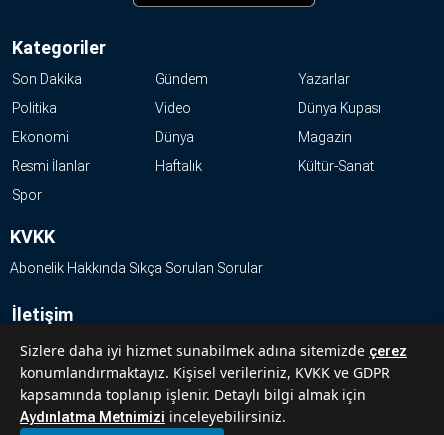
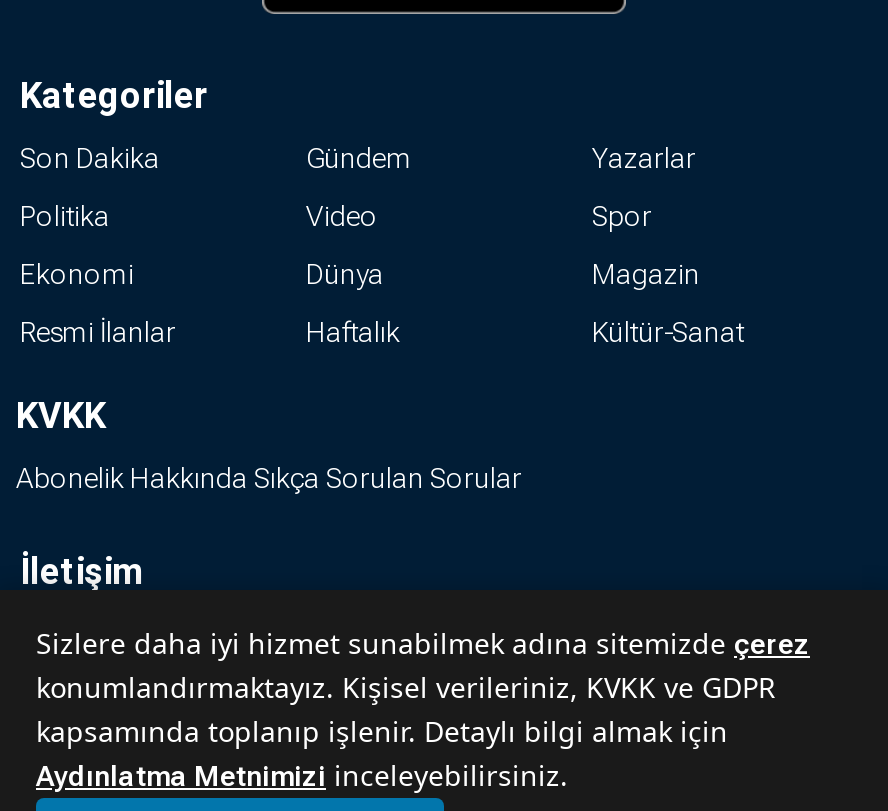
[298,100,381,116] Dünya Kupası -> none
moved [12,187,42,203] -> [592,199,652,231]: Spor

